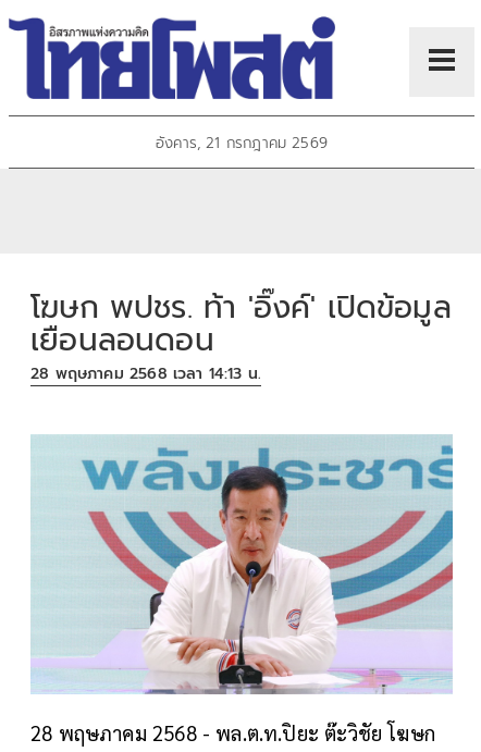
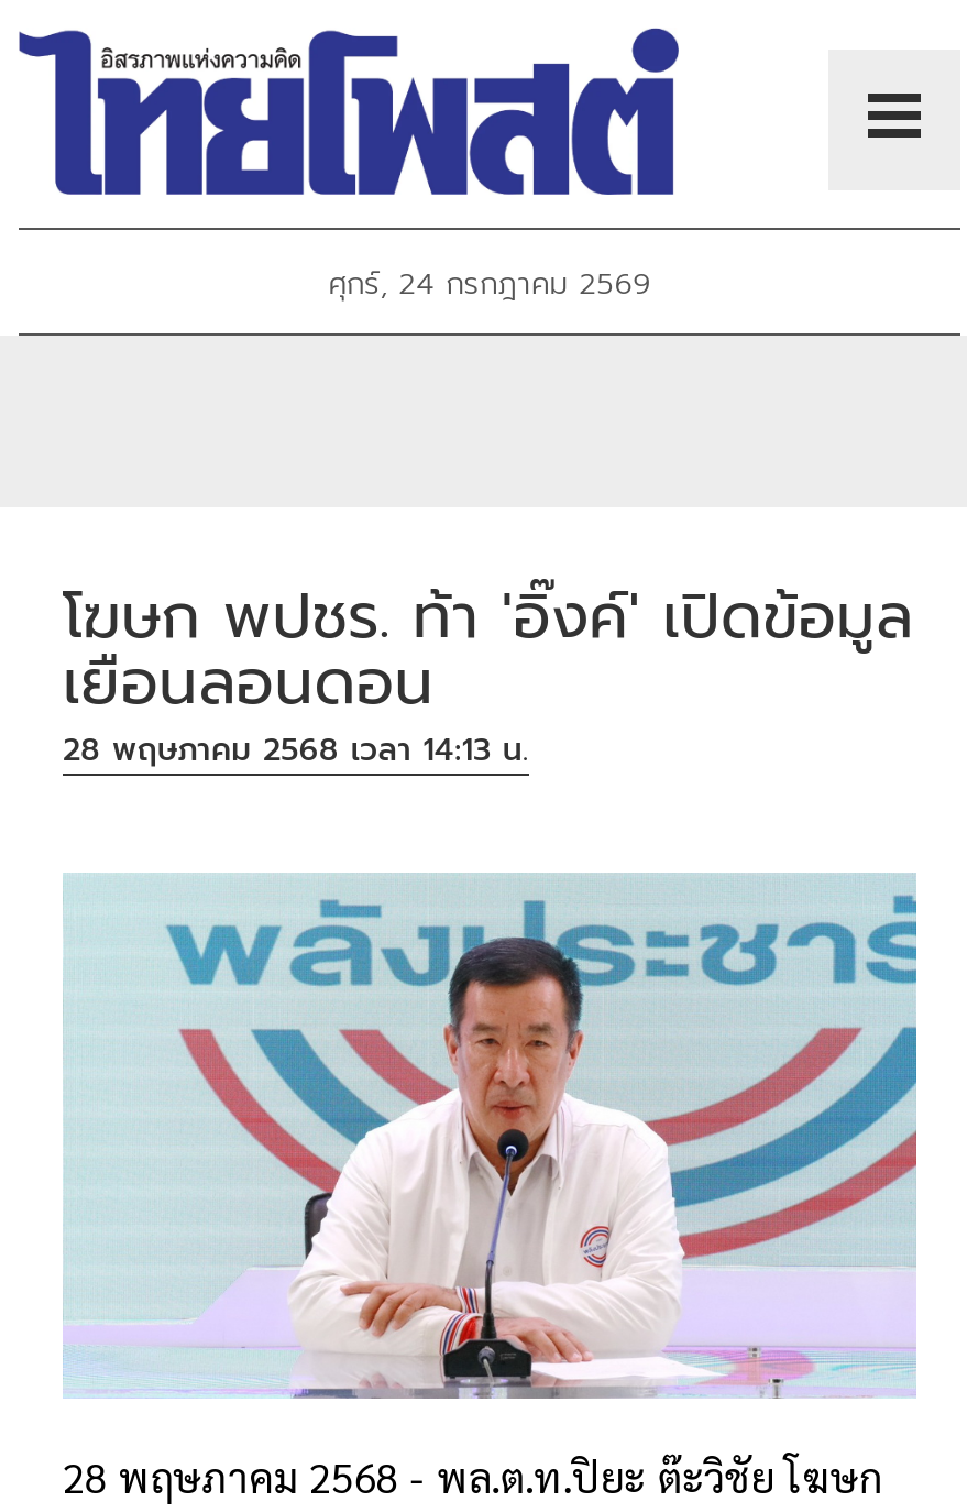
[156,132,328,155] อังคาร, 21 กรกฎาคม 2569 -> [328,262,651,308] ศุกร์, 24 กรกฎาคม 2569

